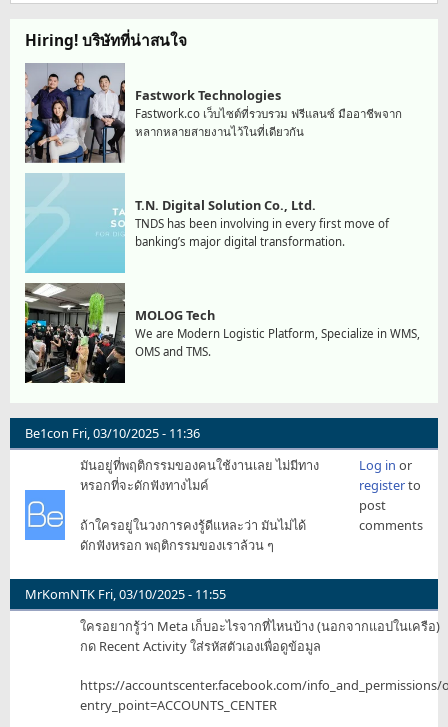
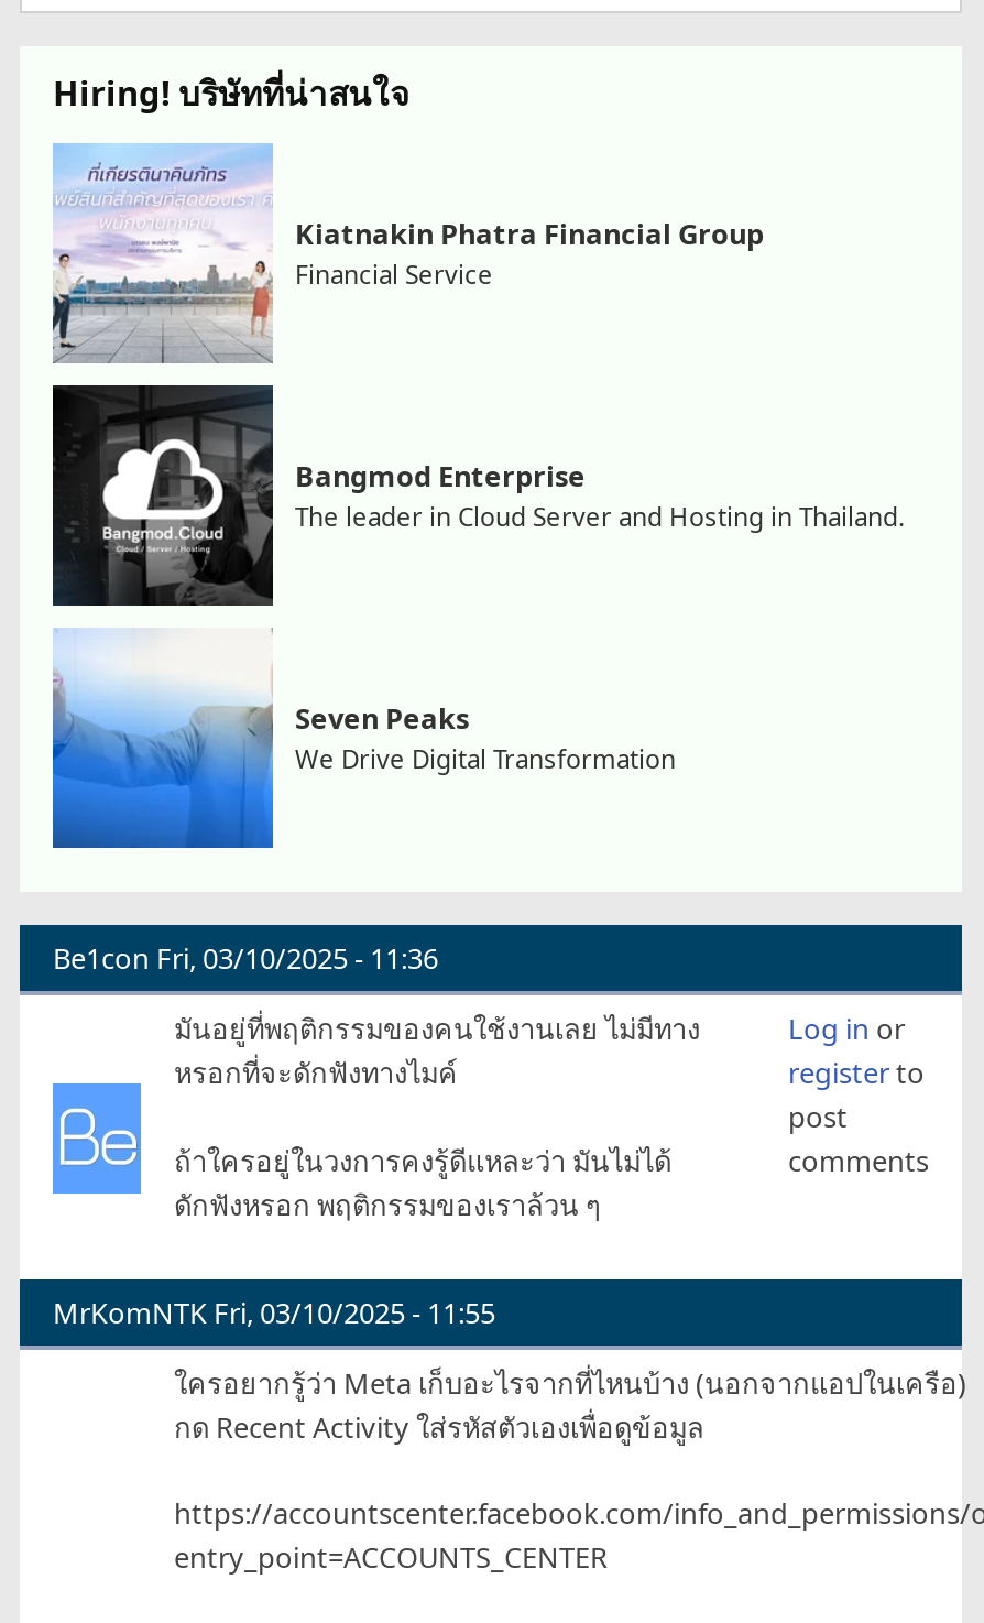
[24,63,402,163] [image] | Fastwork Technologies | Fastwork.co เว็บไซต์ที่รวบรวม ฟรีแลนซ์ มืออาชีพจาก | หลากหลายสายงานไว้ในที่เดียวกัน -> [53,143,764,363] [image] | Kiatnakin Phatra Financial Group | Financial Service
[25,173,389,274] [image] | T.N. Digital Solution Co., Ltd. | TNDS has been involving in every first move of | banking’s major digital transformation. -> [51,383,905,608] [image] | Bangmod Enterprise | The leader in Cloud Server and Hosting in Thailand.
[24,282,420,384] [image] | MOLOG Tech | We are Modern Logistic Platform, Specialize in WMS, | OMS and TMS. -> [51,628,676,850] [image] | Seven Peaks | We Drive Digital Transformation

